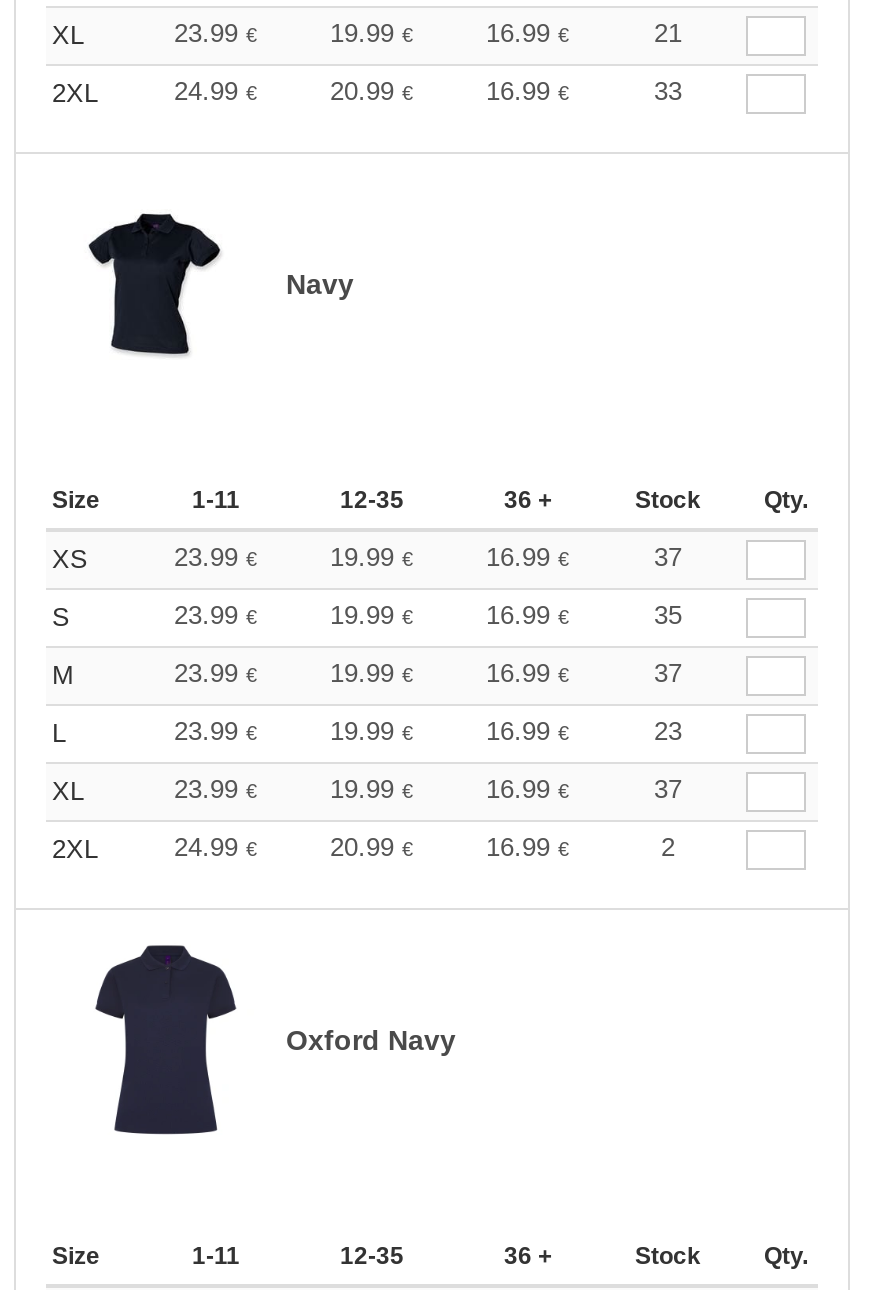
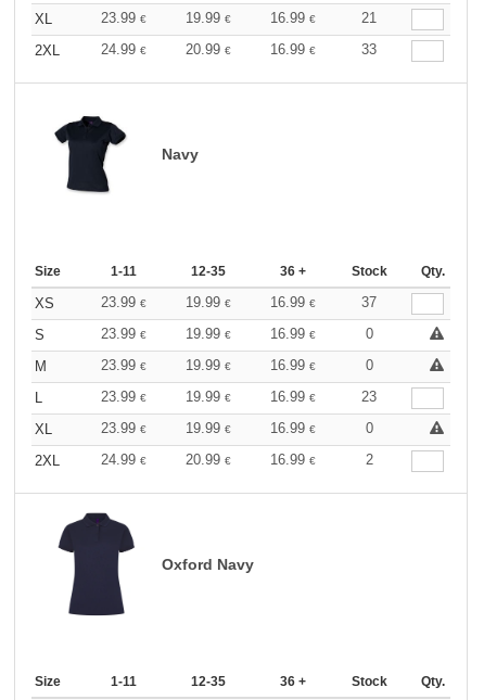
[654,601,682,631] 35 -> [365,326,373,342] 0
[654,659,682,689] 37 -> [365,357,373,374] 0
[654,775,682,805] 37 -> [365,420,373,437] 0

